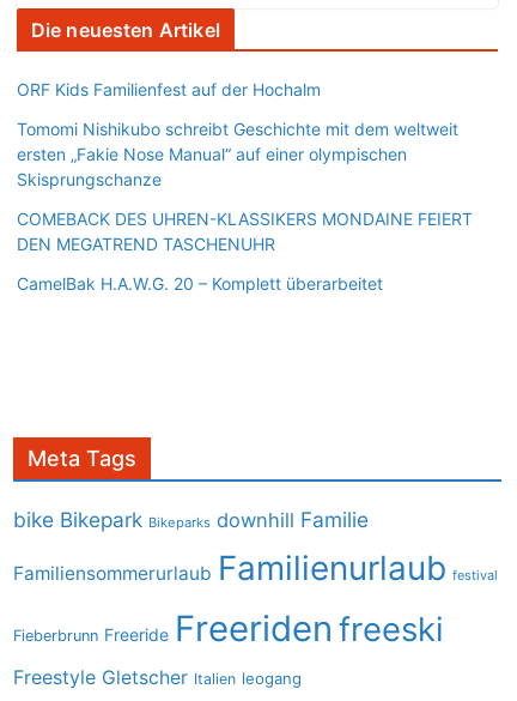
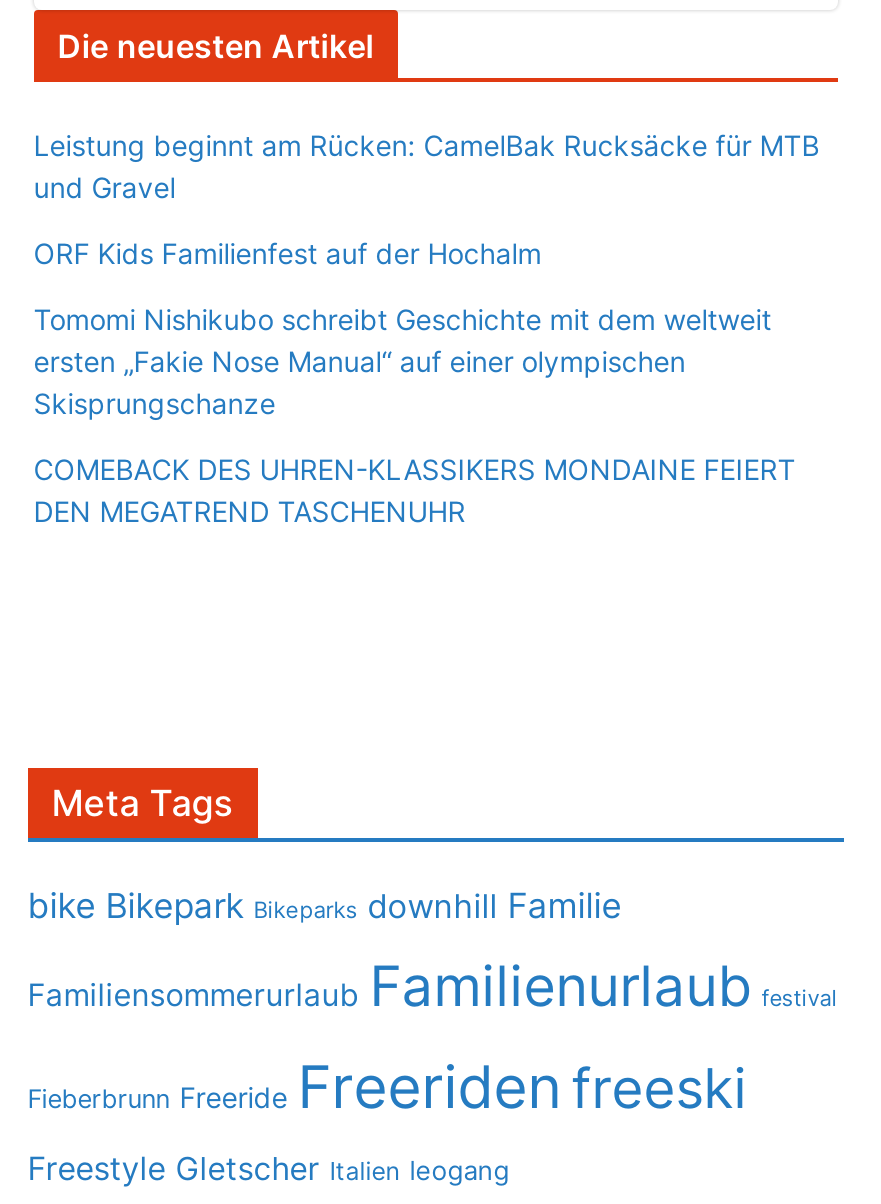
none -> [33,128,819,204] Leistung beginnt am Rücken: CamelBak Rucksäcke für MTB | und Gravel
moved [16,78,472,253] -> [33,236,795,528]: ORF Kids Familienfest auf der Hochalm | Tomomi Nishikubo schreibt Geschichte mit dem weltweit | ersten „Fakie Nose Manual“ auf einer olympischen | Skisprungschanze | COMEBACK DES UHREN-KLASSIKERS MONDAINE FEIERT | DEN MEGATREND TASCHENUHR
[16,273,383,293] CamelBak H.A.W.G. 20 – Komplett überarbeitet -> none

